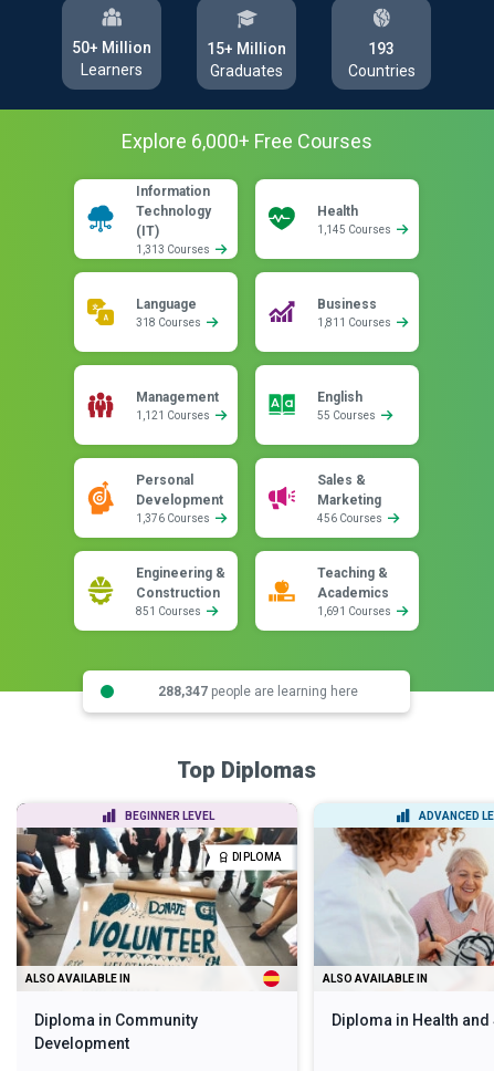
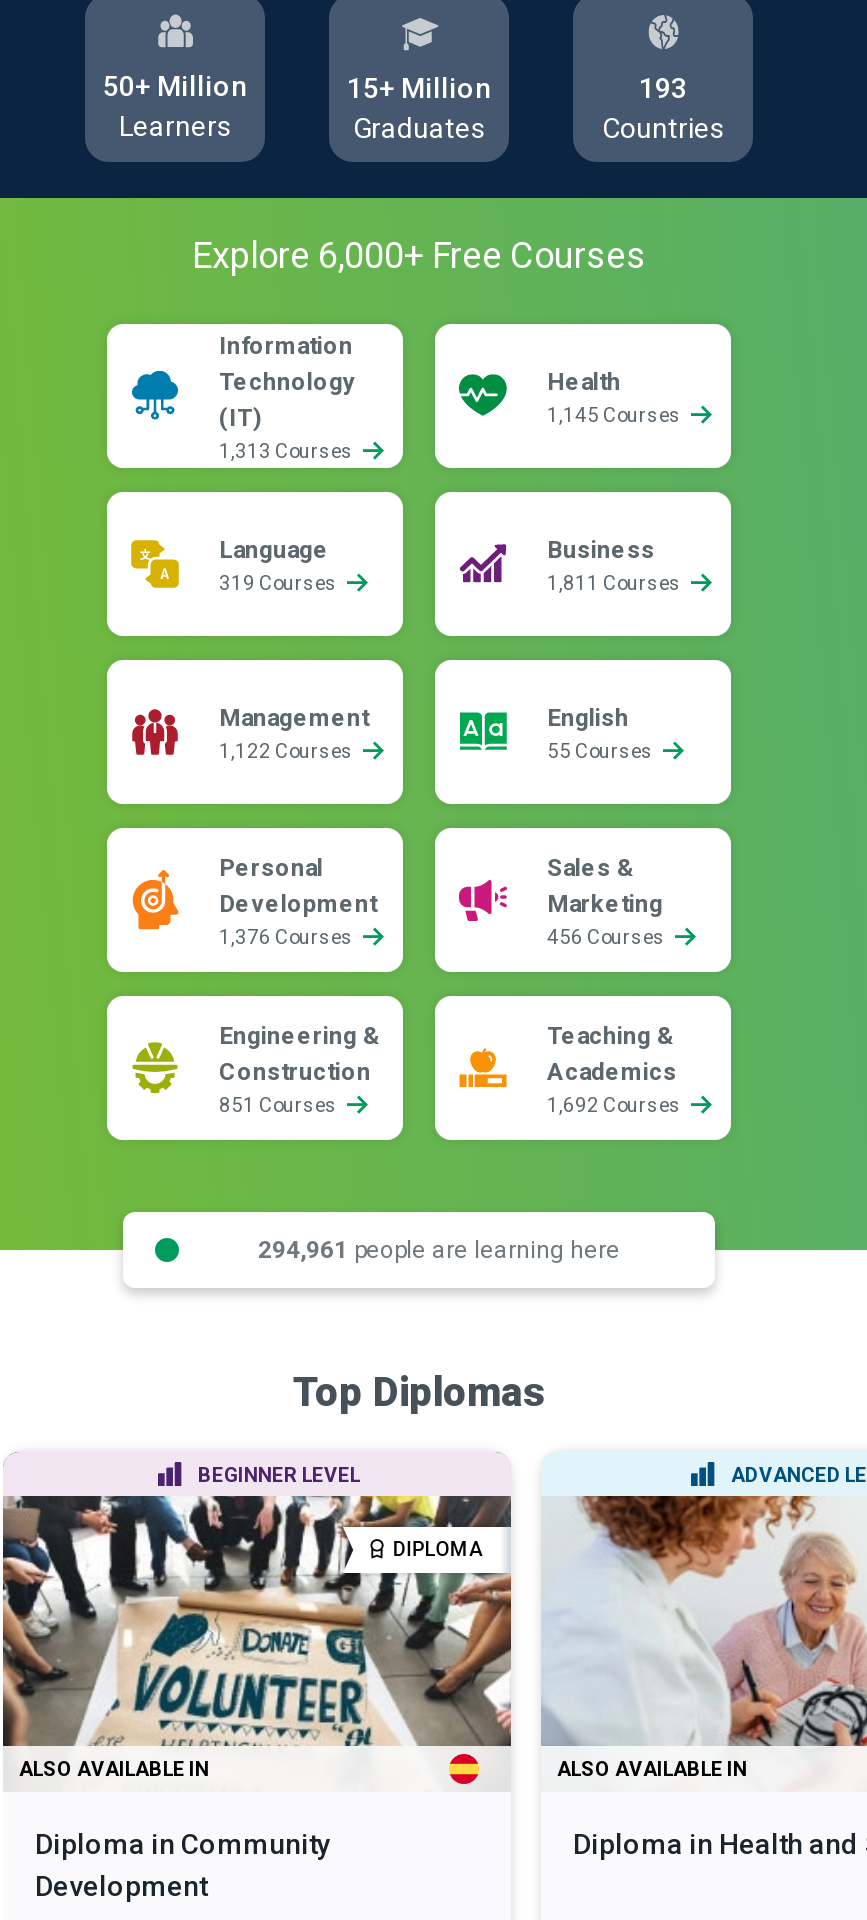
[136,316,203,329] 318 Courses -> [219,572,341,594] 319 Courses
[136,409,212,422] 1,121 Courses -> [219,740,357,762] 1,122 Courses
[317,605,393,617] 1,691 Courses -> [547,1094,685,1116] 1,692 Courses
[157,683,358,699] 288,347 people are learning here -> [258,1235,620,1263] 294,961 people are learning here

